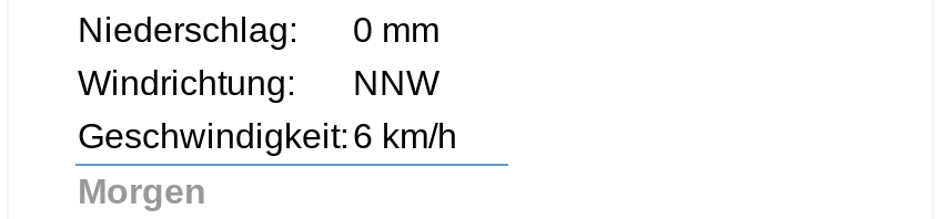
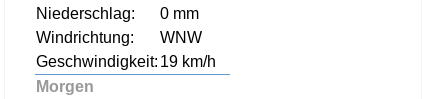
[78,64,457,155] NNW | Geschwindigkeit: 6 km/h -> [36,29,216,70] WNW | Geschwindigkeit: 19 km/h

